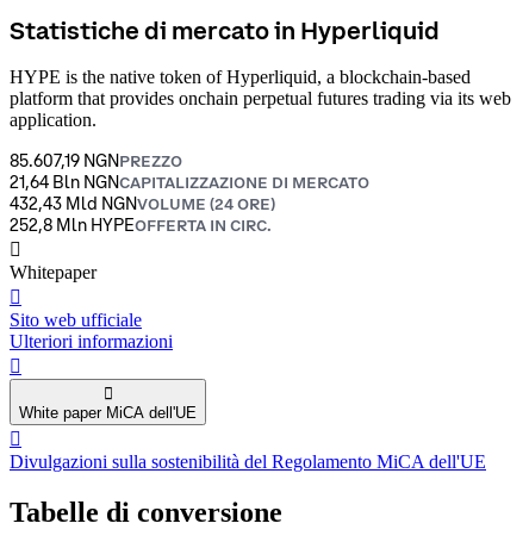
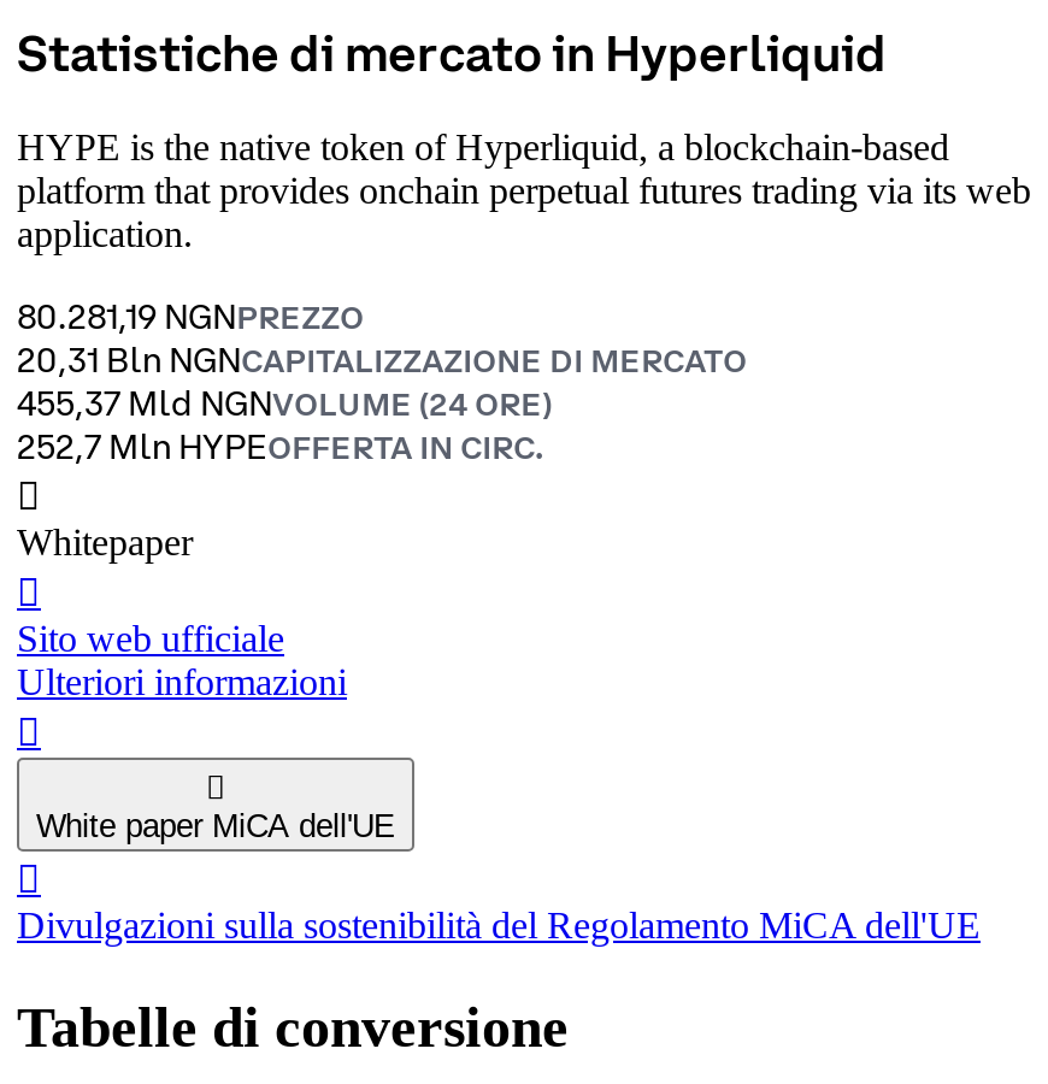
[10,150,182,171] 85.607,19 NGNPREZZO -> [17,294,364,338] 80.281,19 NGNPREZZO
[10,171,369,193] 21,64 Bln NGNCAPITALIZZAZIONE DI MERCATO -> [17,338,747,381] 20,31 Bln NGNCAPITALIZZAZIONE DI MERCATO
[10,193,275,214] 432,43 Mld NGNVOLUME (24 ORE) -> [17,381,552,424] 455,37 Mld NGNVOLUME (24 ORE)
[10,214,272,236] 252,8 Mln HYPEOFFERTA IN CIRC. -> [17,424,544,468] 252,7 Mln HYPEOFFERTA IN CIRC.

